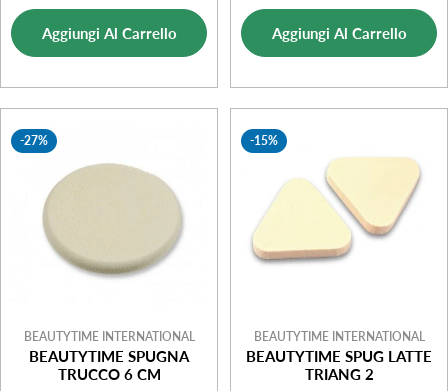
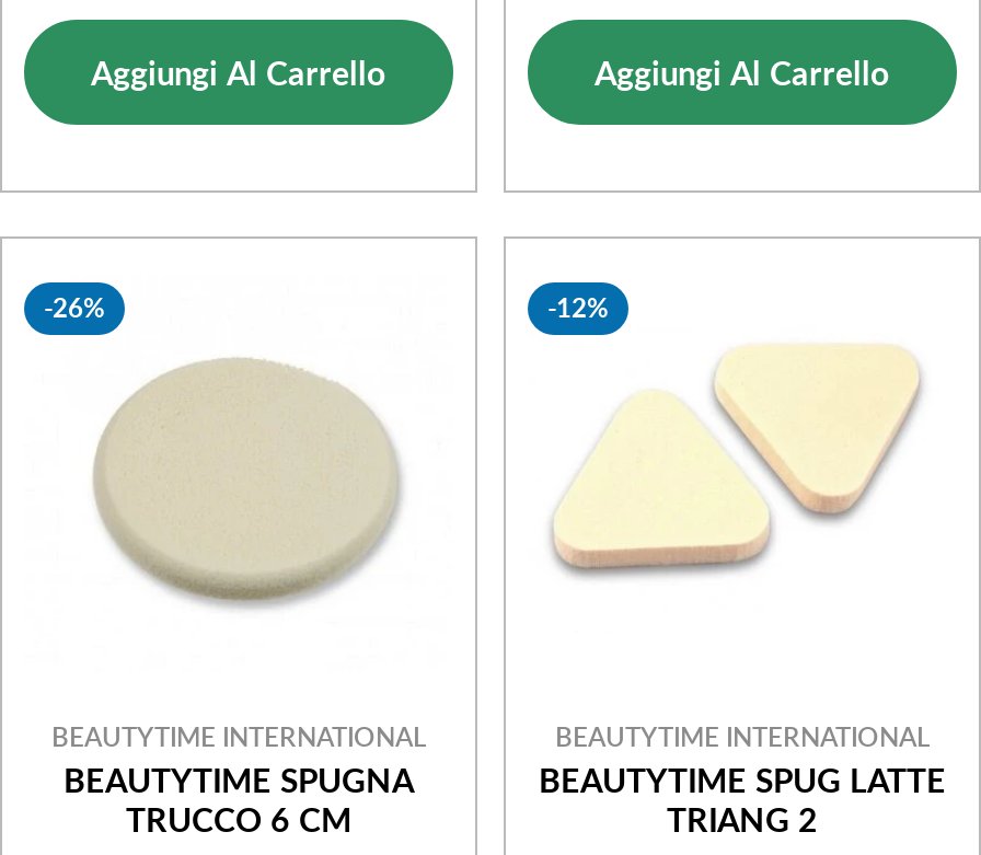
[20,133,48,148] -27% -> [44,291,105,324] -26%
[250,133,278,148] -15% -> [547,291,609,324] -12%

